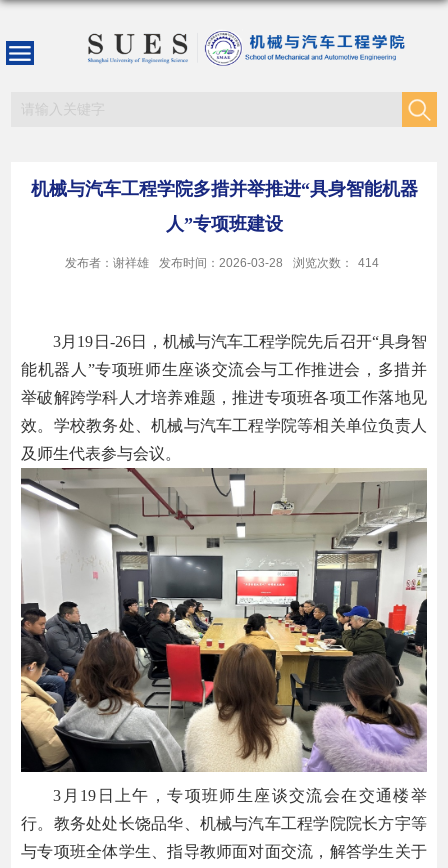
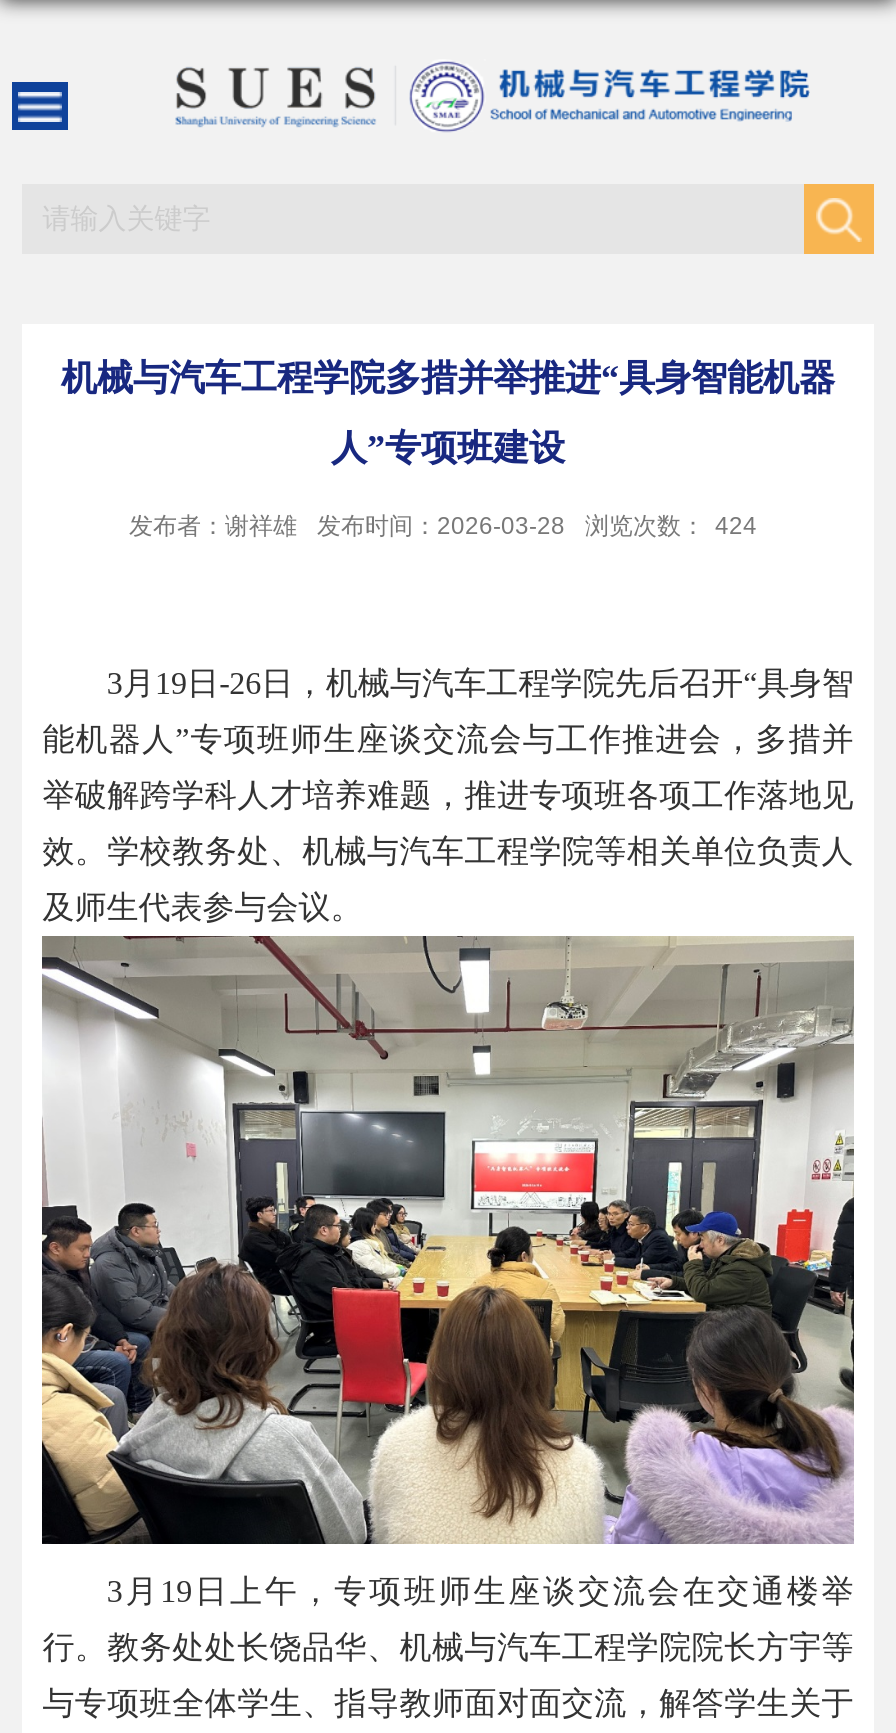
[64,256,378,270] 发布者：谢祥雄 发布时间：2026-03-28 浏览次数： 414 -> [129,511,757,539] 发布者：谢祥雄 发布时间：2026-03-28 浏览次数： 424

